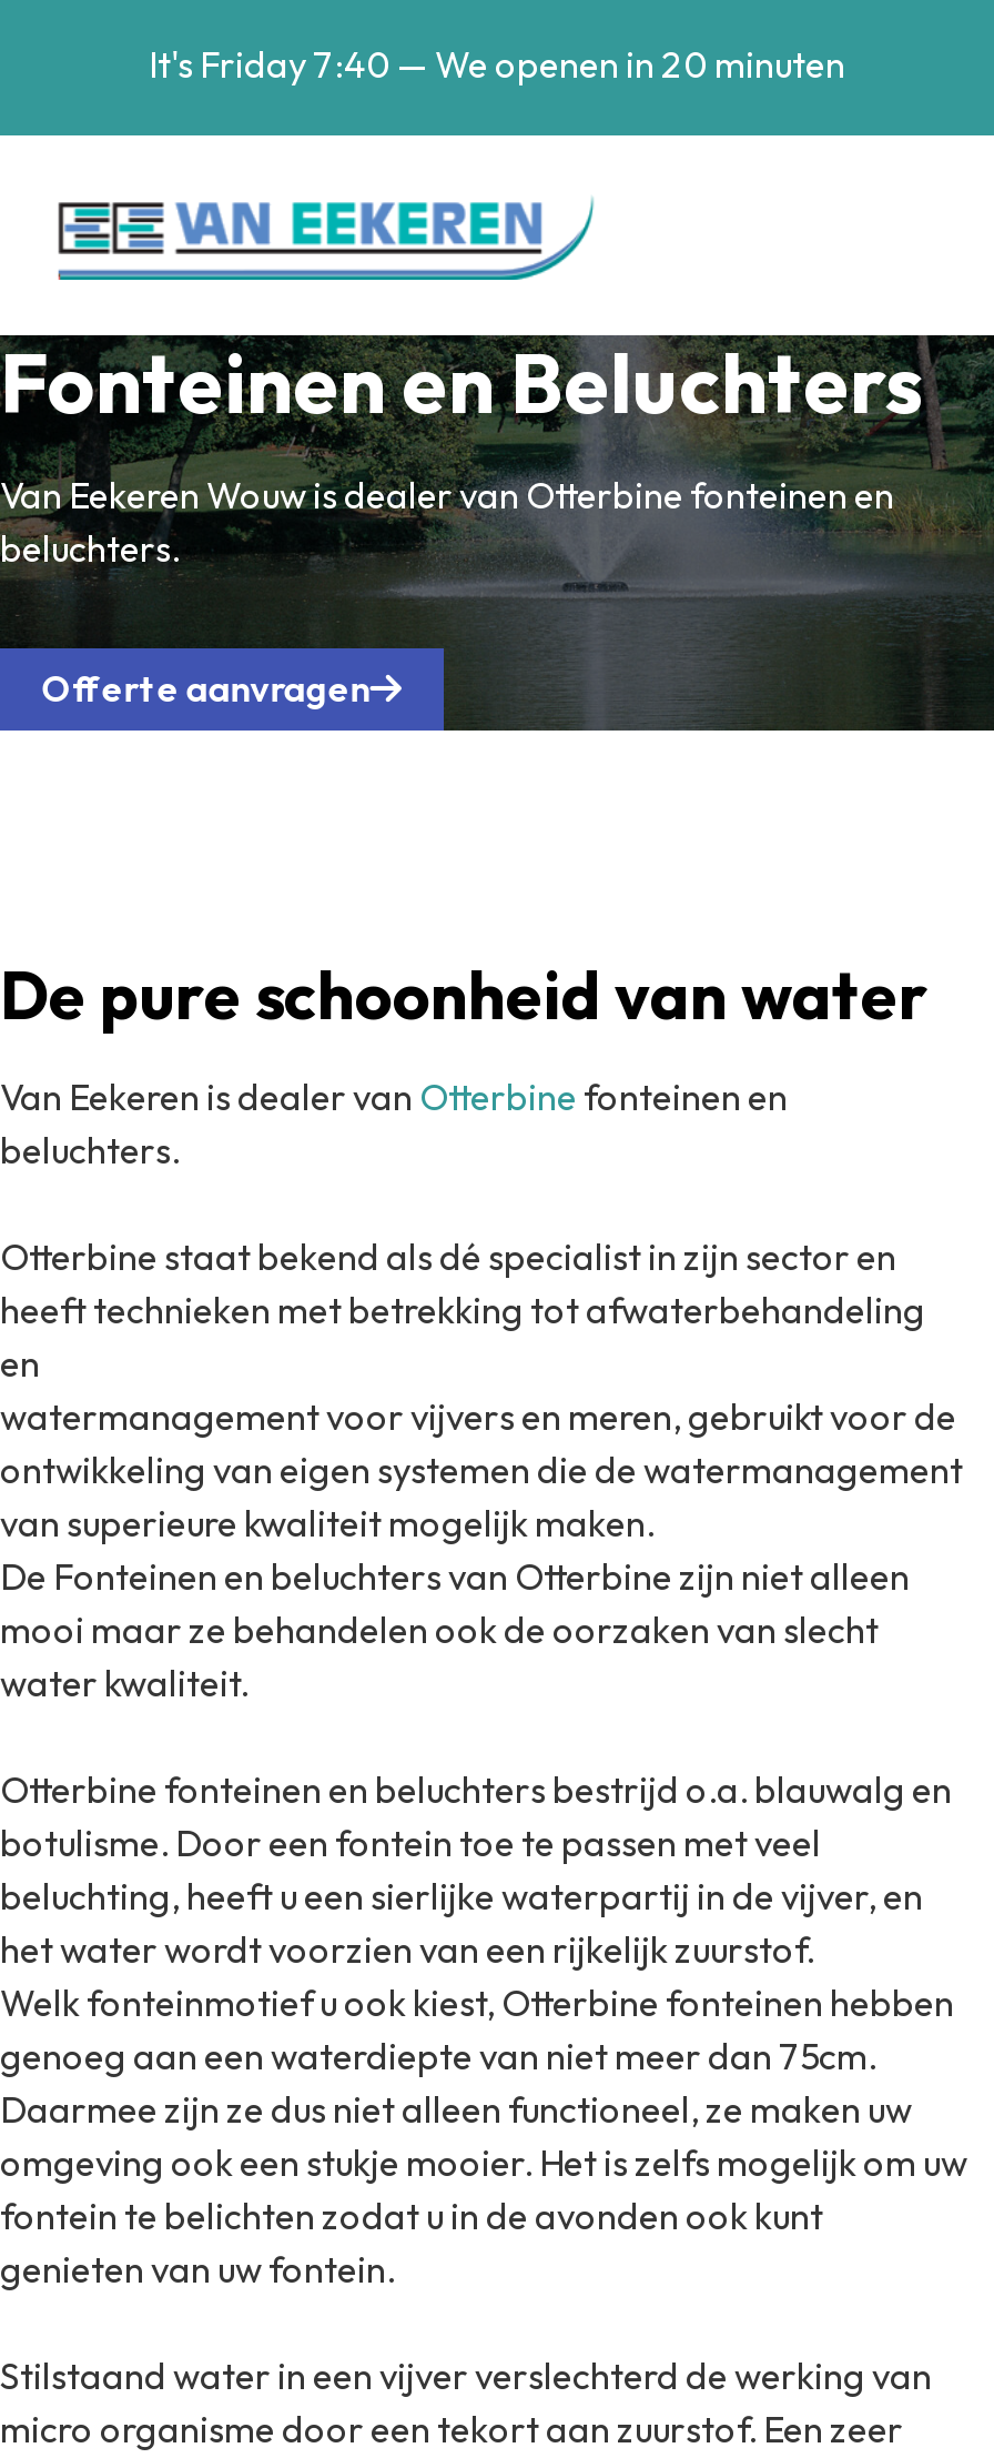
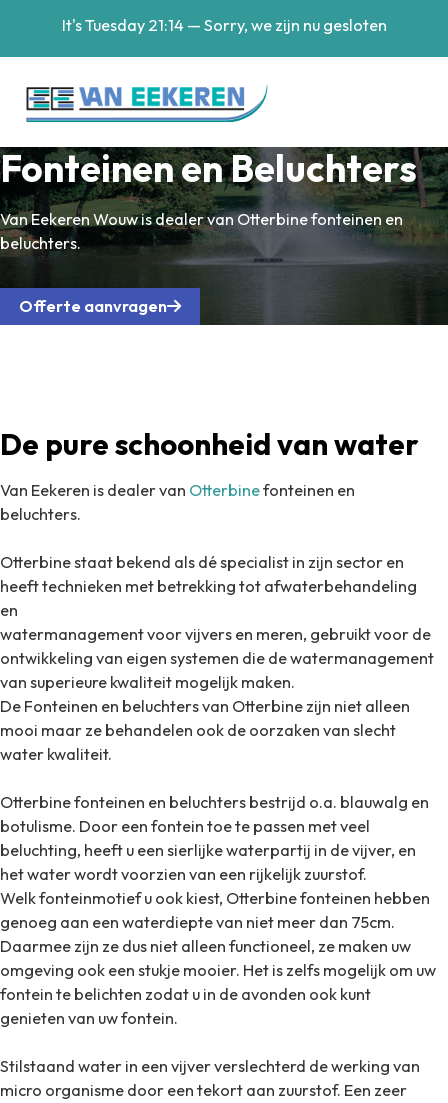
[149,43,845,87] It's Friday 7:40 — We openen in 20 minuten -> [61,15,386,35] It's Tuesday 21:14 — Sorry, we zijn nu gesloten

